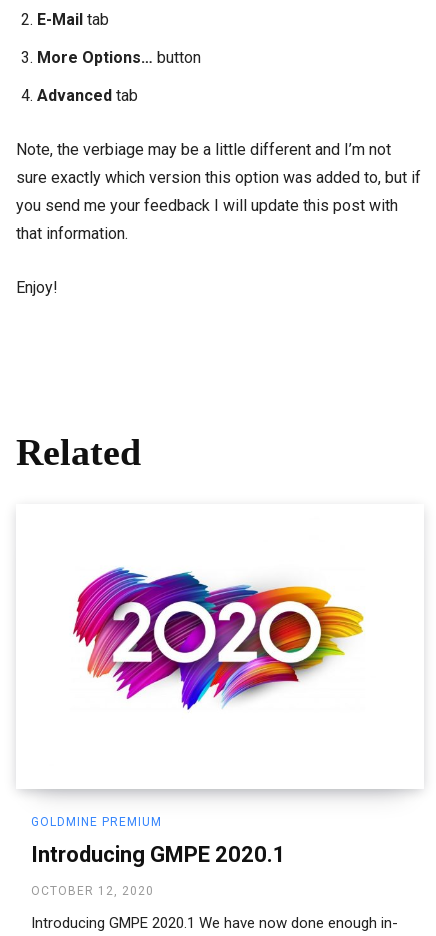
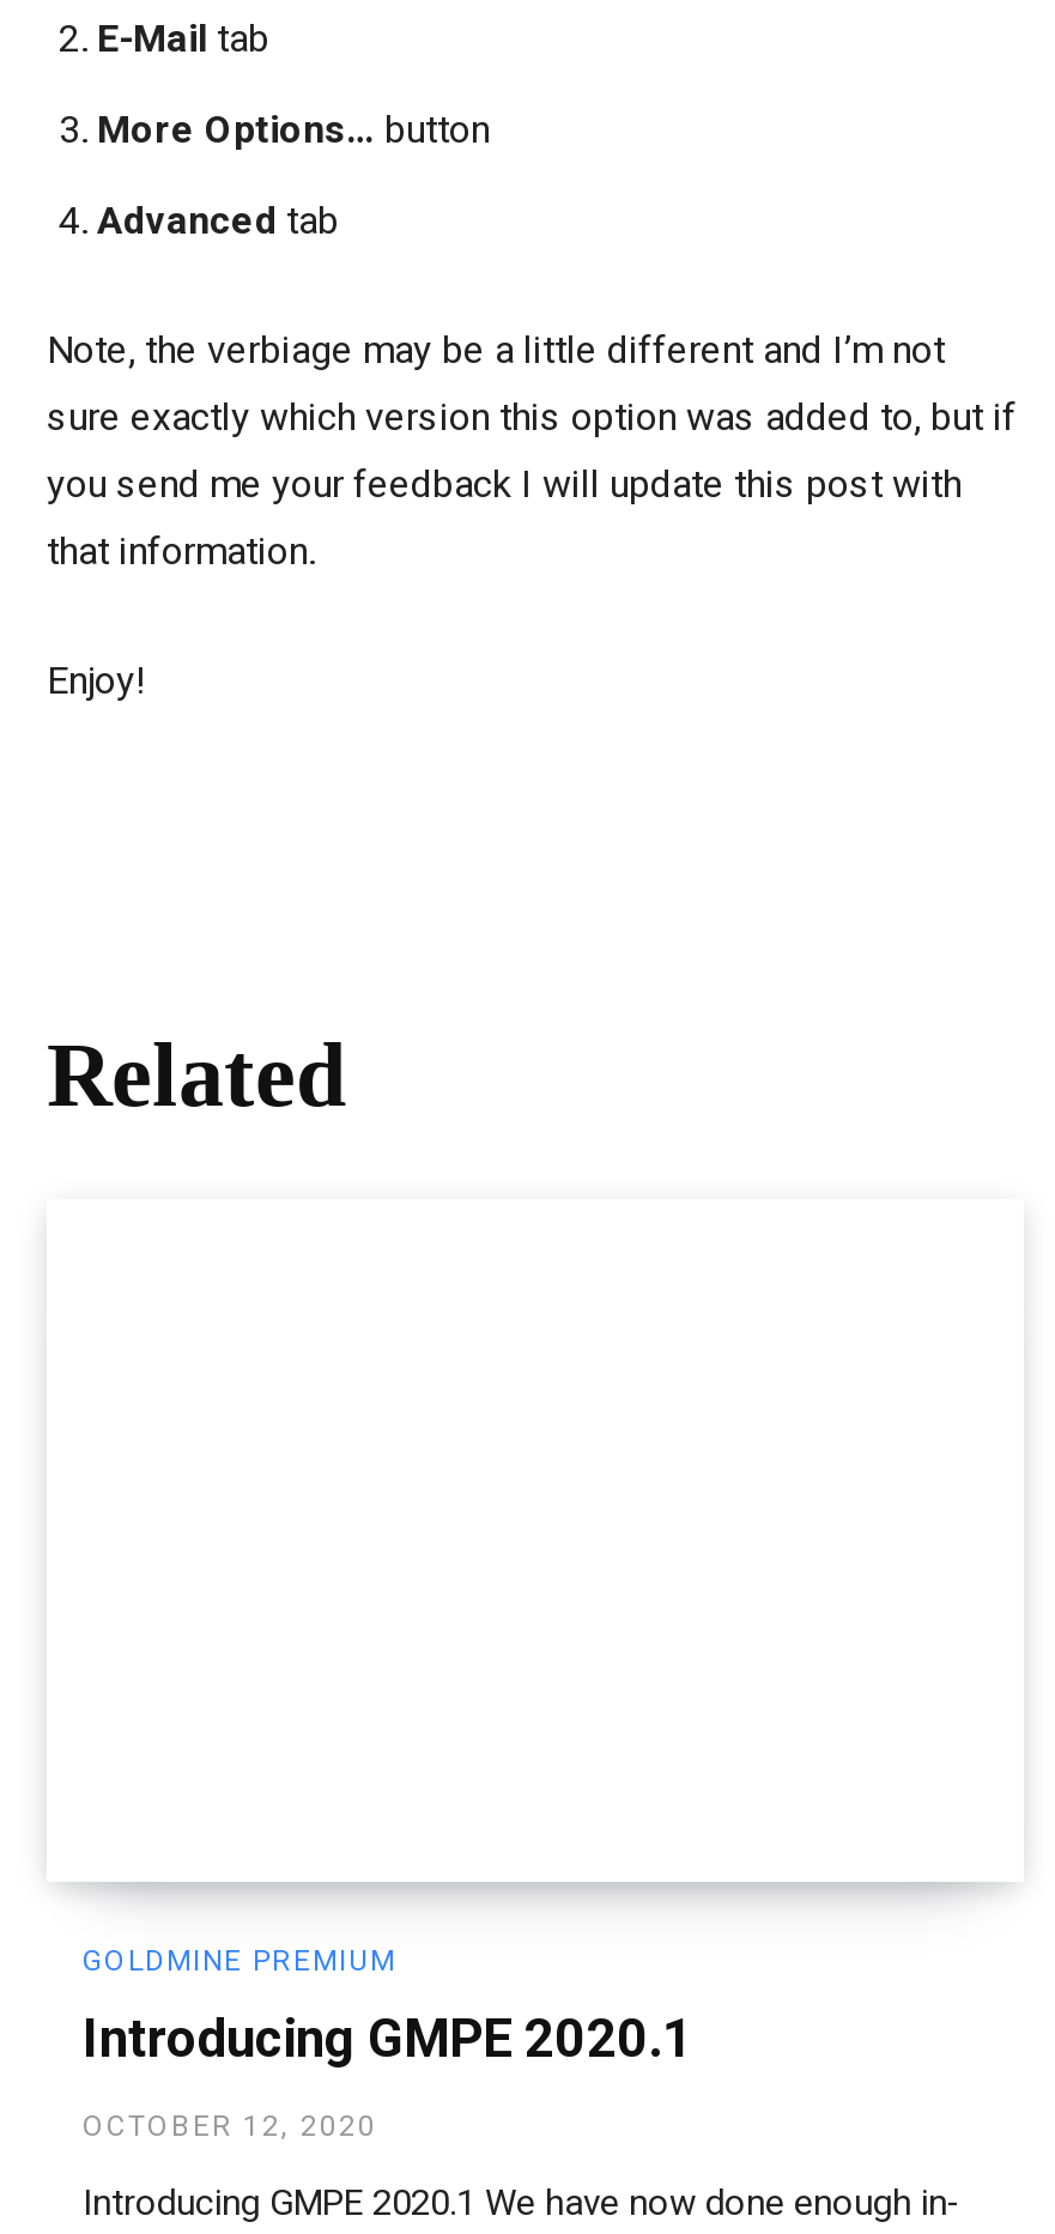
[72,566,365,711] [image] -> none

